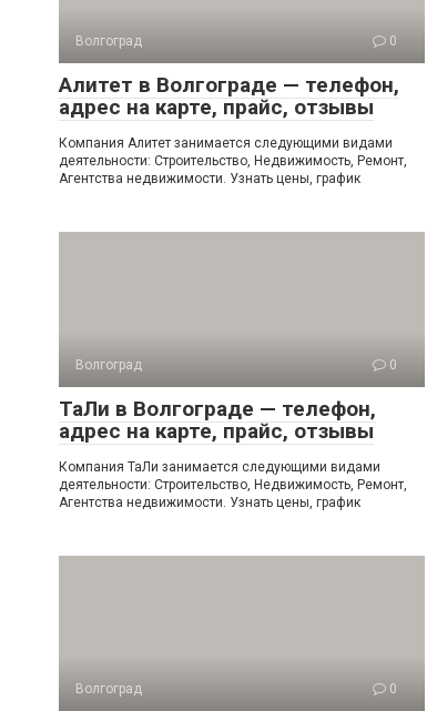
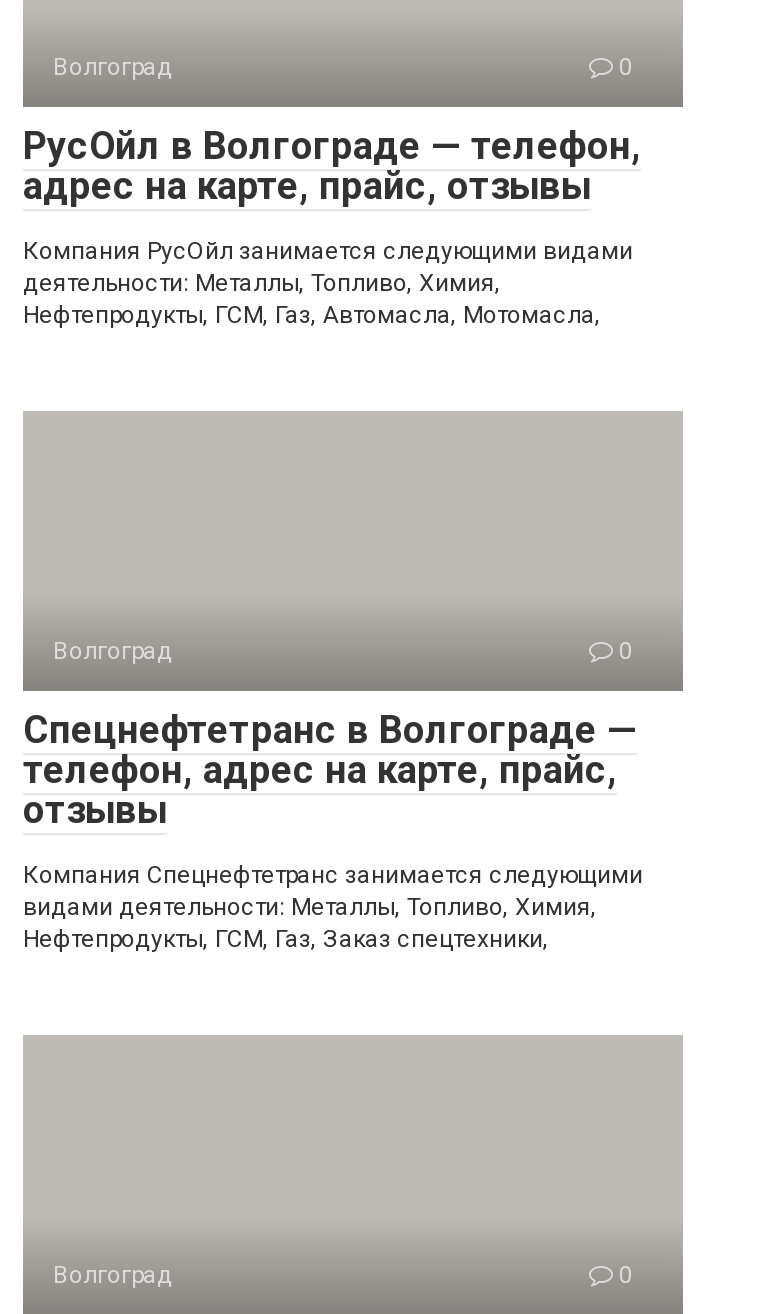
[59,72,399,98] Алитет в Волгограде — телефон, -> [23,123,641,169] РусОйл в Волгограде — телефон,
[59,135,407,186] Компания Алитет занимается следующими видами | деятельности: Строительство, Недвижимость, Ремонт, | Агентства недвижимости. Узнать цены, график -> [23,237,633,329] Компания РусОйл занимается следующими видами | деятельности: Металлы, Топливо, Химия, | Нефтепродукты, ГСМ, Газ, Автомасла, Мотомасла,
[59,396,376,444] ТаЛи в Волгограде — телефон, | адрес на карте, прайс, отзывы -> [23,707,637,833] Спецнефтетранс в Волгограде — | телефон, адрес на карте, прайс, | отзывы
[59,459,407,510] Компания ТаЛи занимается следующими видами | деятельности: Строительство, Недвижимость, Ремонт, | Агентства недвижимости. Узнать цены, график -> [23,861,643,953] Компания Спецнефтетранс занимается следующими | видами деятельности: Металлы, Топливо, Химия, | Нефтепродукты, ГСМ, Газ, Заказ спецтехники,

